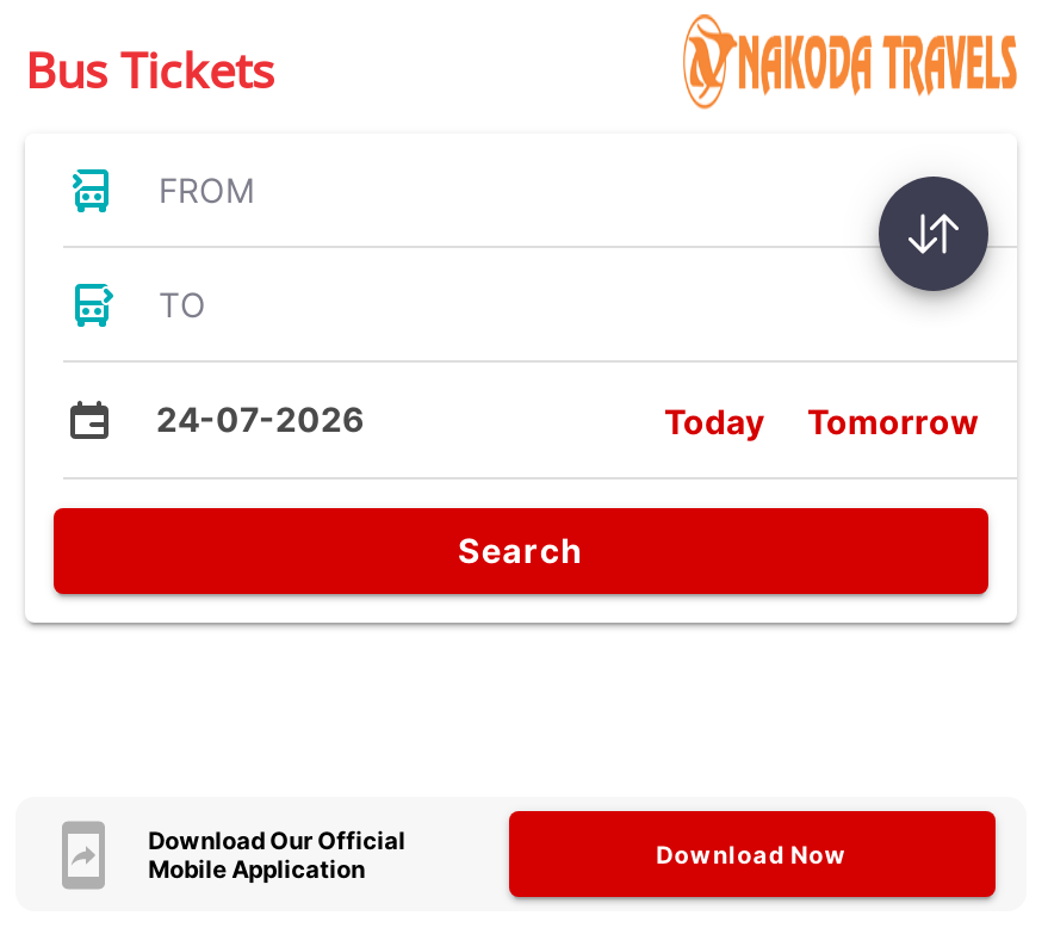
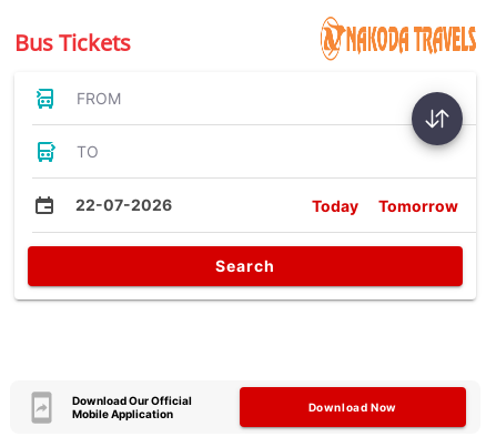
[156,398,364,439] 24-07-2026 -> [75,195,172,214] 22-07-2026

